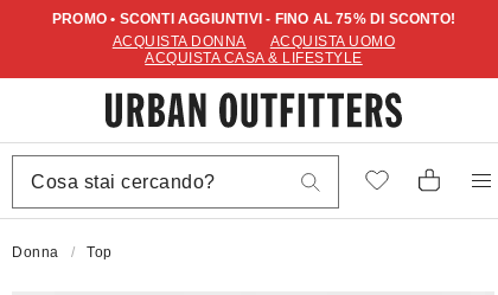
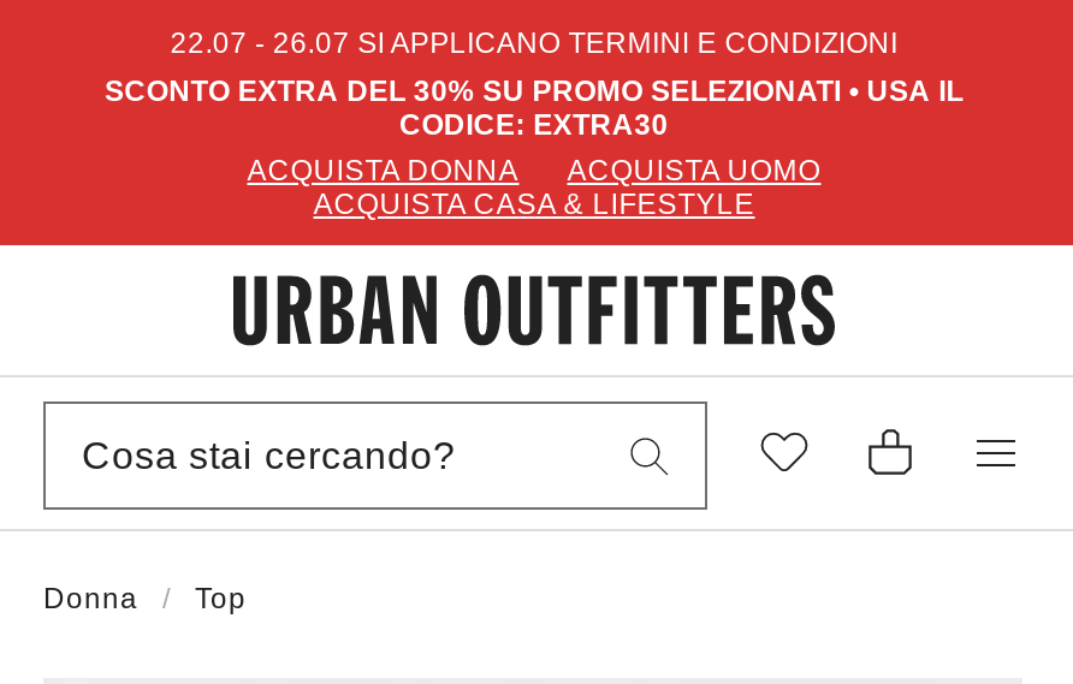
[52,11,455,27] PROMO • SCONTI AGGIUNTIVI - FINO AL 75% DI SCONTO! -> [105,26,964,142] 22.07 - 26.07 SI APPLICANO TERMINI E CONDIZIONI | SCONTO EXTRA DEL 30% SU PROMO SELEZIONATI • USA IL | CODICE: EXTRA30

